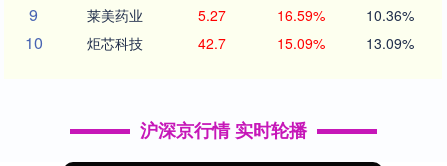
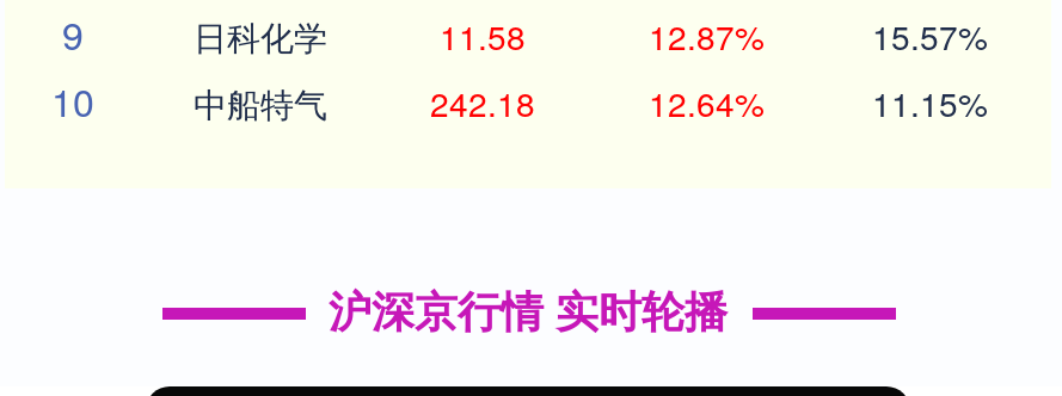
[87,5,413,25] 莱美药业 | 5.27 | 16.59% | 10.36% -> [194,13,987,61] 日科化学 | 11.58 | 12.87% | 15.57%
[87,33,413,53] 炬芯科技 | 42.7 | 15.09% | 13.09% -> [194,80,987,127] 中船特气 | 242.18 | 12.64% | 11.15%

